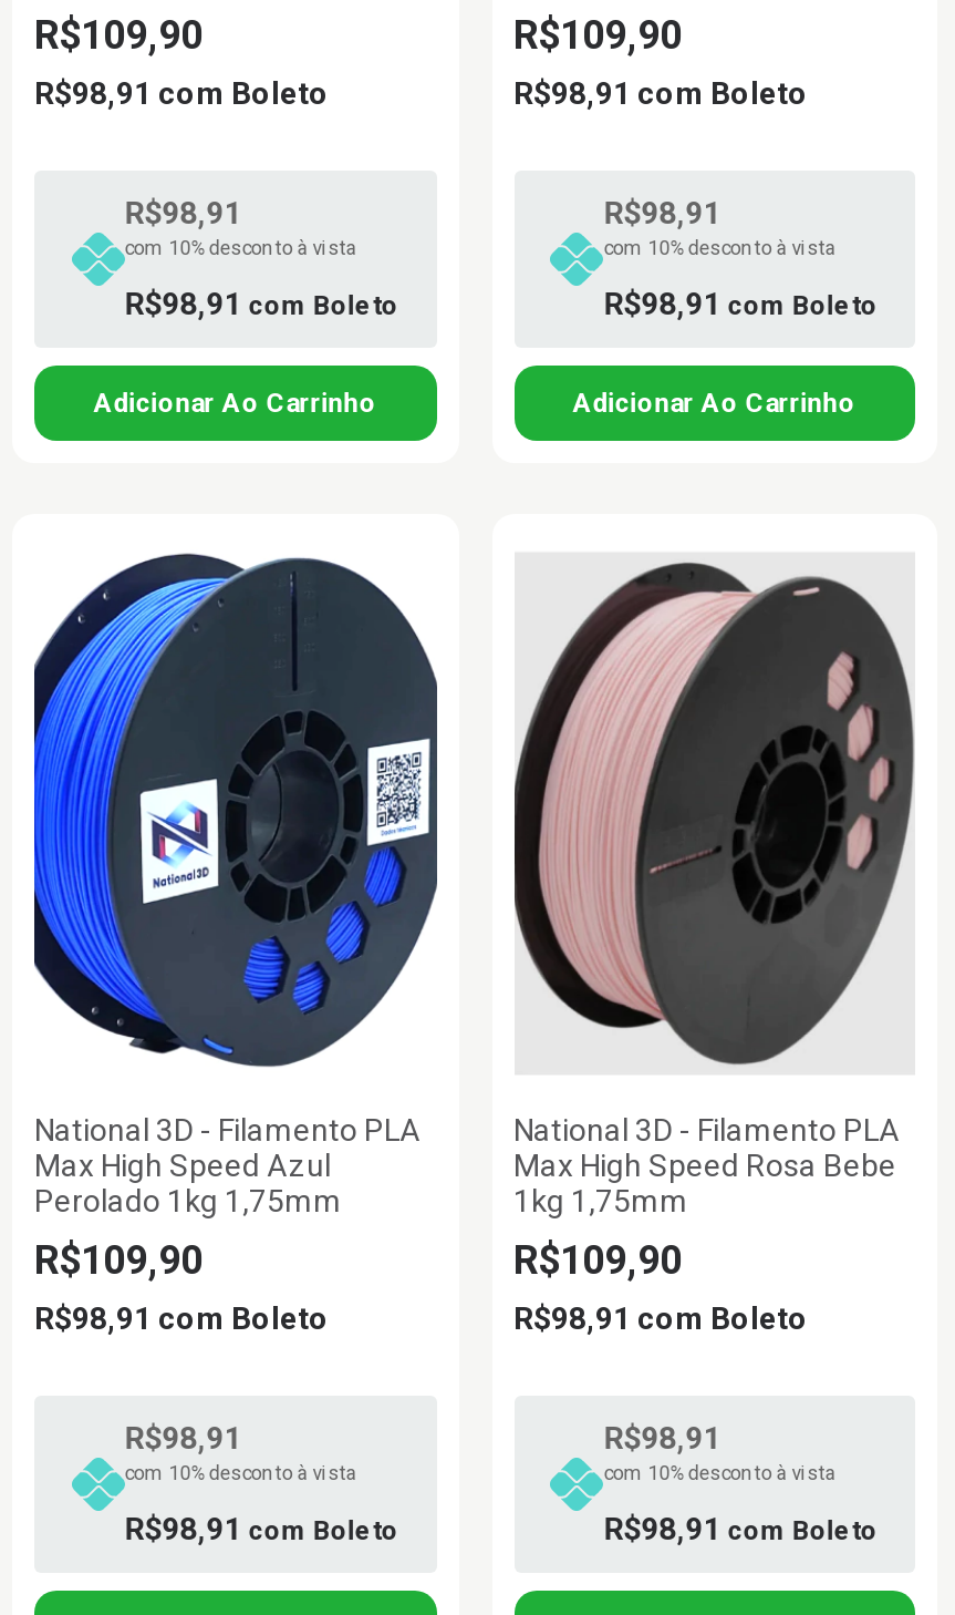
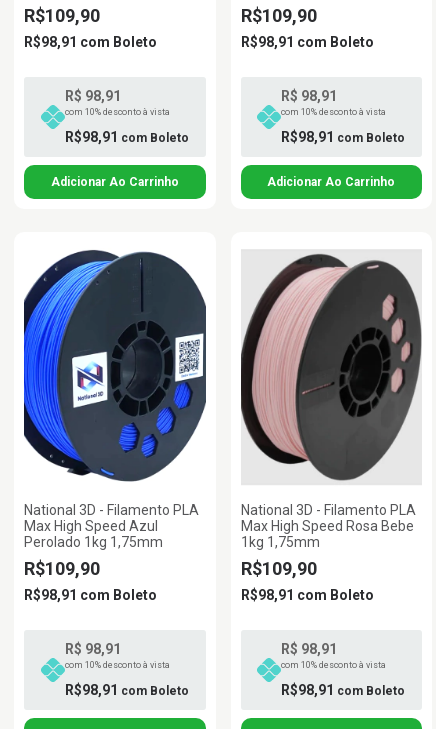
[125,195,242,230] R$98,91 -> [65,88,121,104] R$ 98,91
[604,195,721,230] R$98,91 -> [281,88,337,104] R$ 98,91
[125,1420,242,1455] R$98,91 -> [65,641,121,657] R$ 98,91
[604,1420,721,1455] R$98,91 -> [281,641,337,657] R$ 98,91

